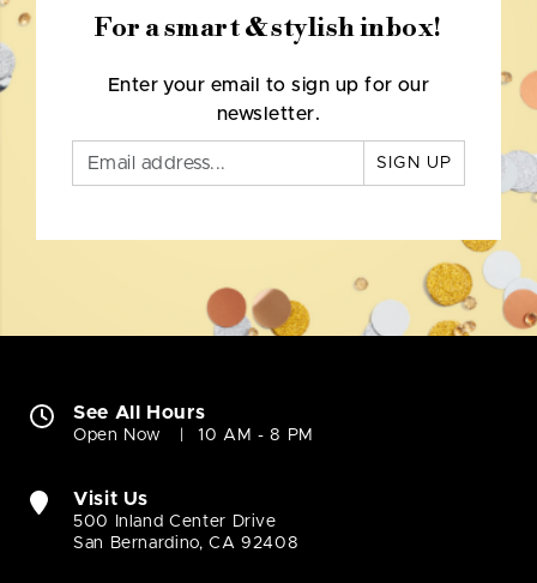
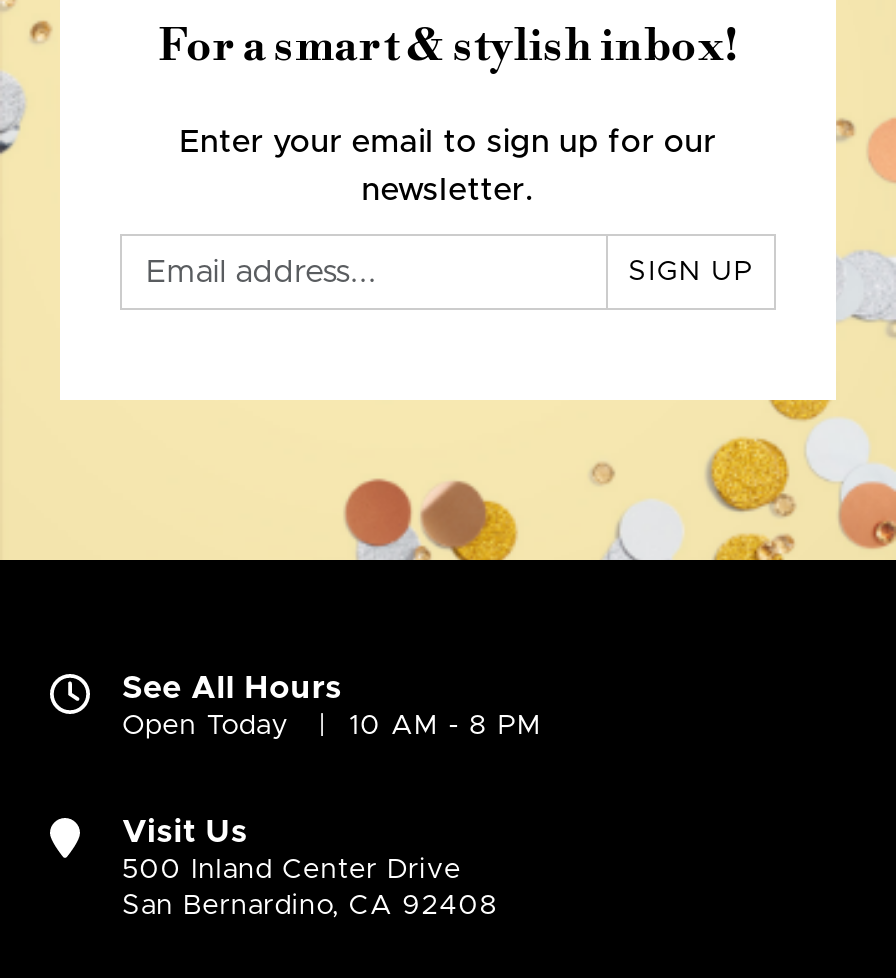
[73,427,162,444] Open Now -> [122,712,289,740] Open Today

